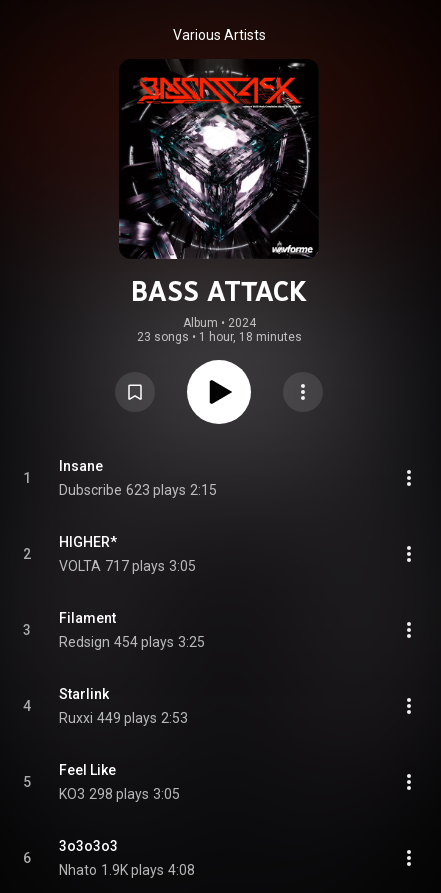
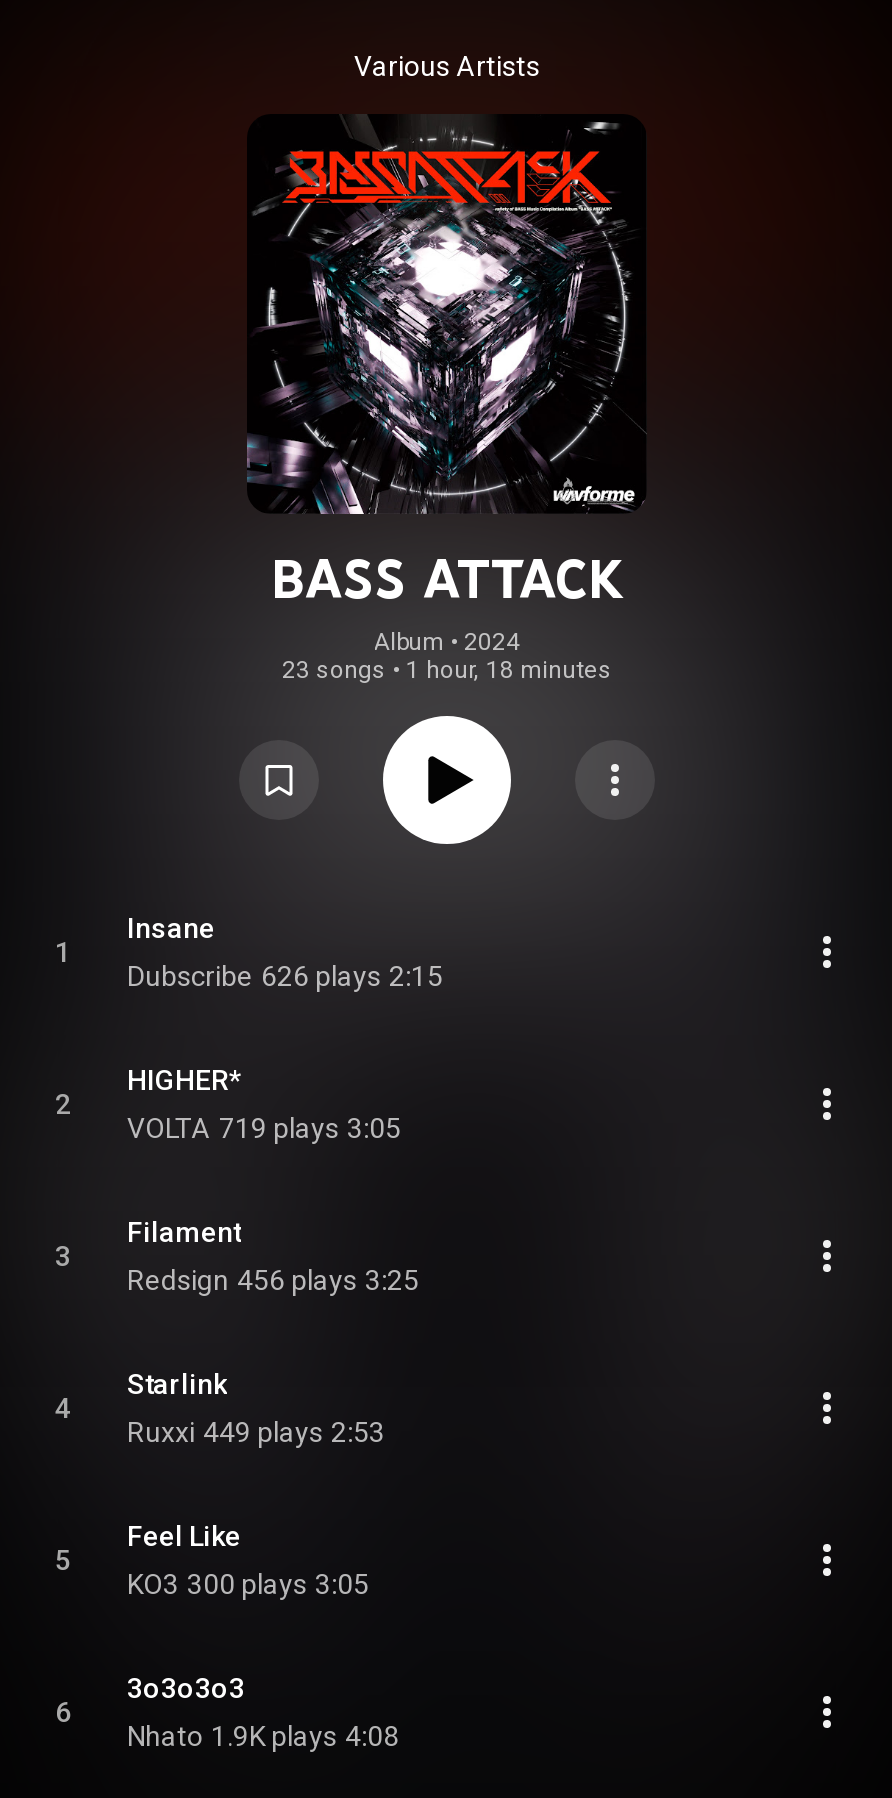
[59,482,217,498] Dubscribe 623 plays 2:15 -> [127,960,443,992] Dubscribe 626 plays 2:15
[59,558,196,574] VOLTA 717 plays 3:05 -> [127,1112,401,1144] VOLTA 719 plays 3:05
[59,634,205,650] Redsign 454 plays 3:25 -> [127,1264,419,1296] Redsign 456 plays 3:25
[59,786,180,802] KO3 298 plays 3:05 -> [127,1568,369,1600] KO3 300 plays 3:05

